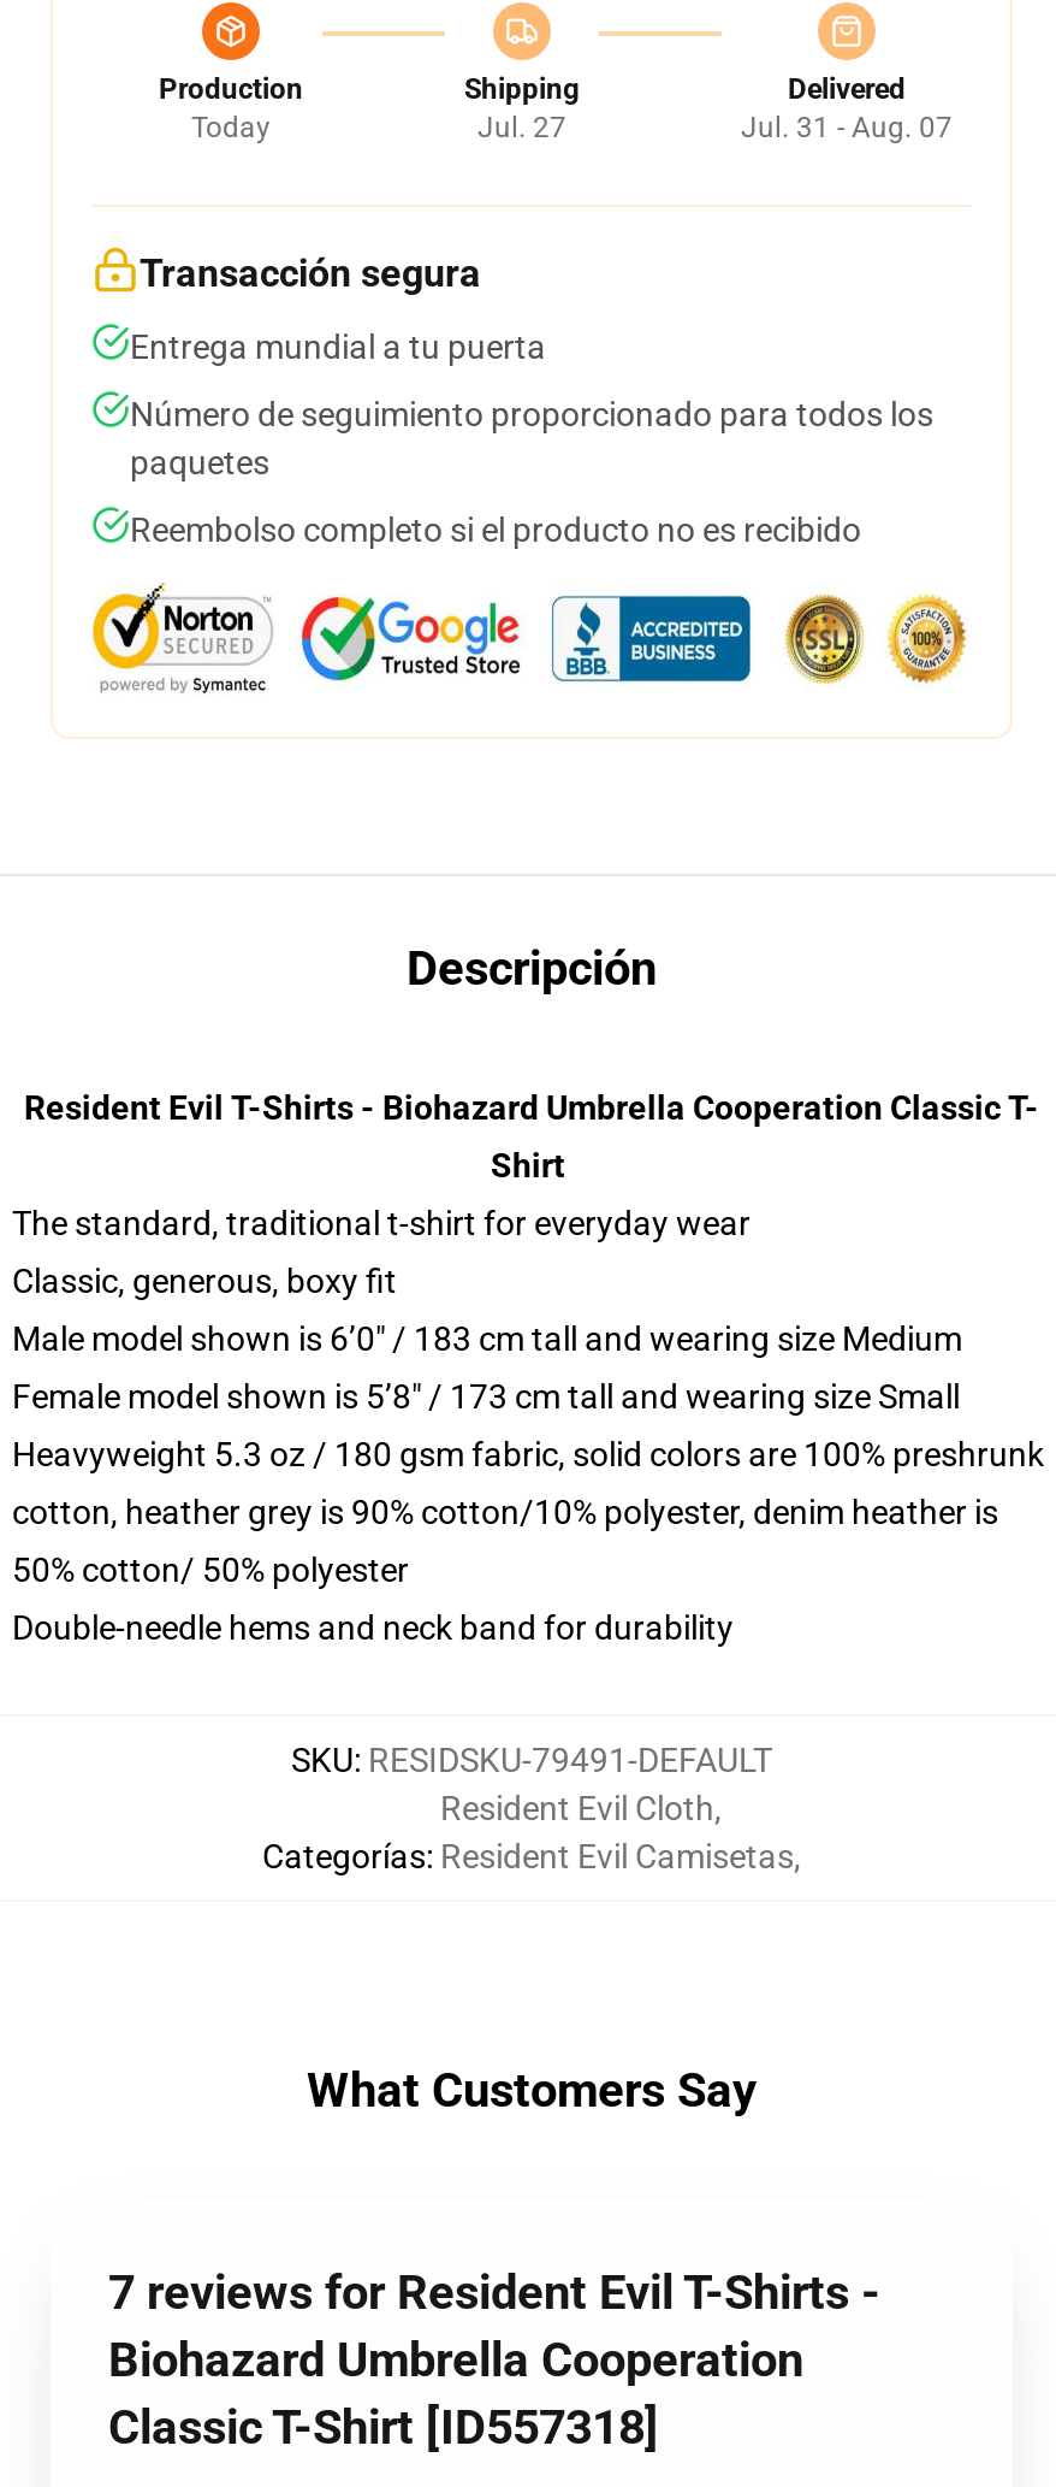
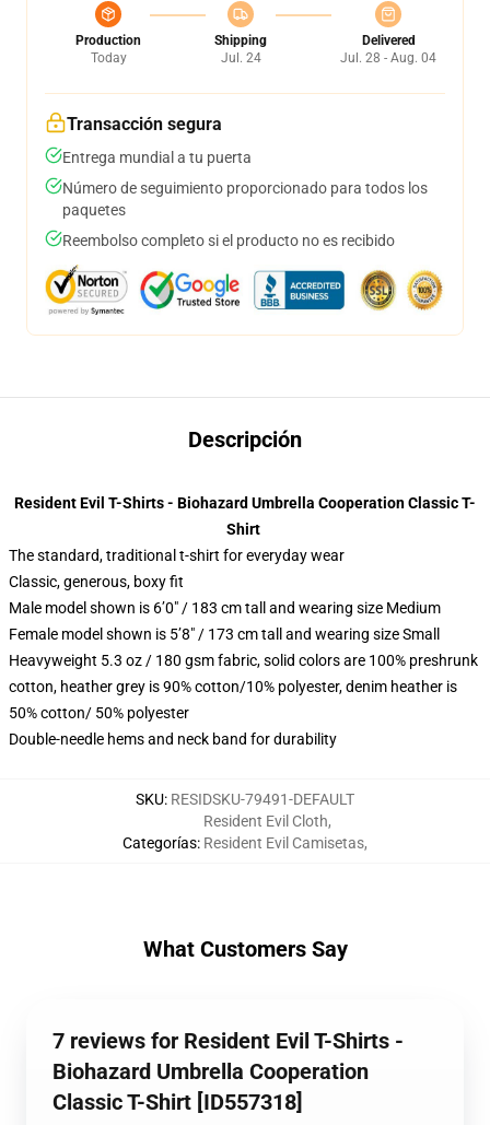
[477,111,566,144] Jul. 27 -> [220,50,261,66] Jul. 24
[741,111,953,144] Jul. 31 - Aug. 07 -> [340,50,436,66] Jul. 28 - Aug. 04

